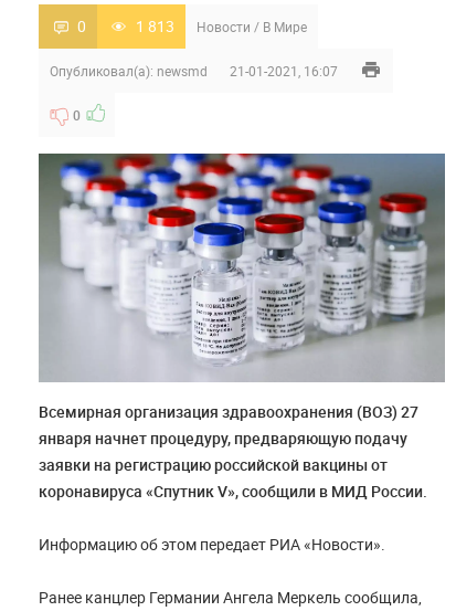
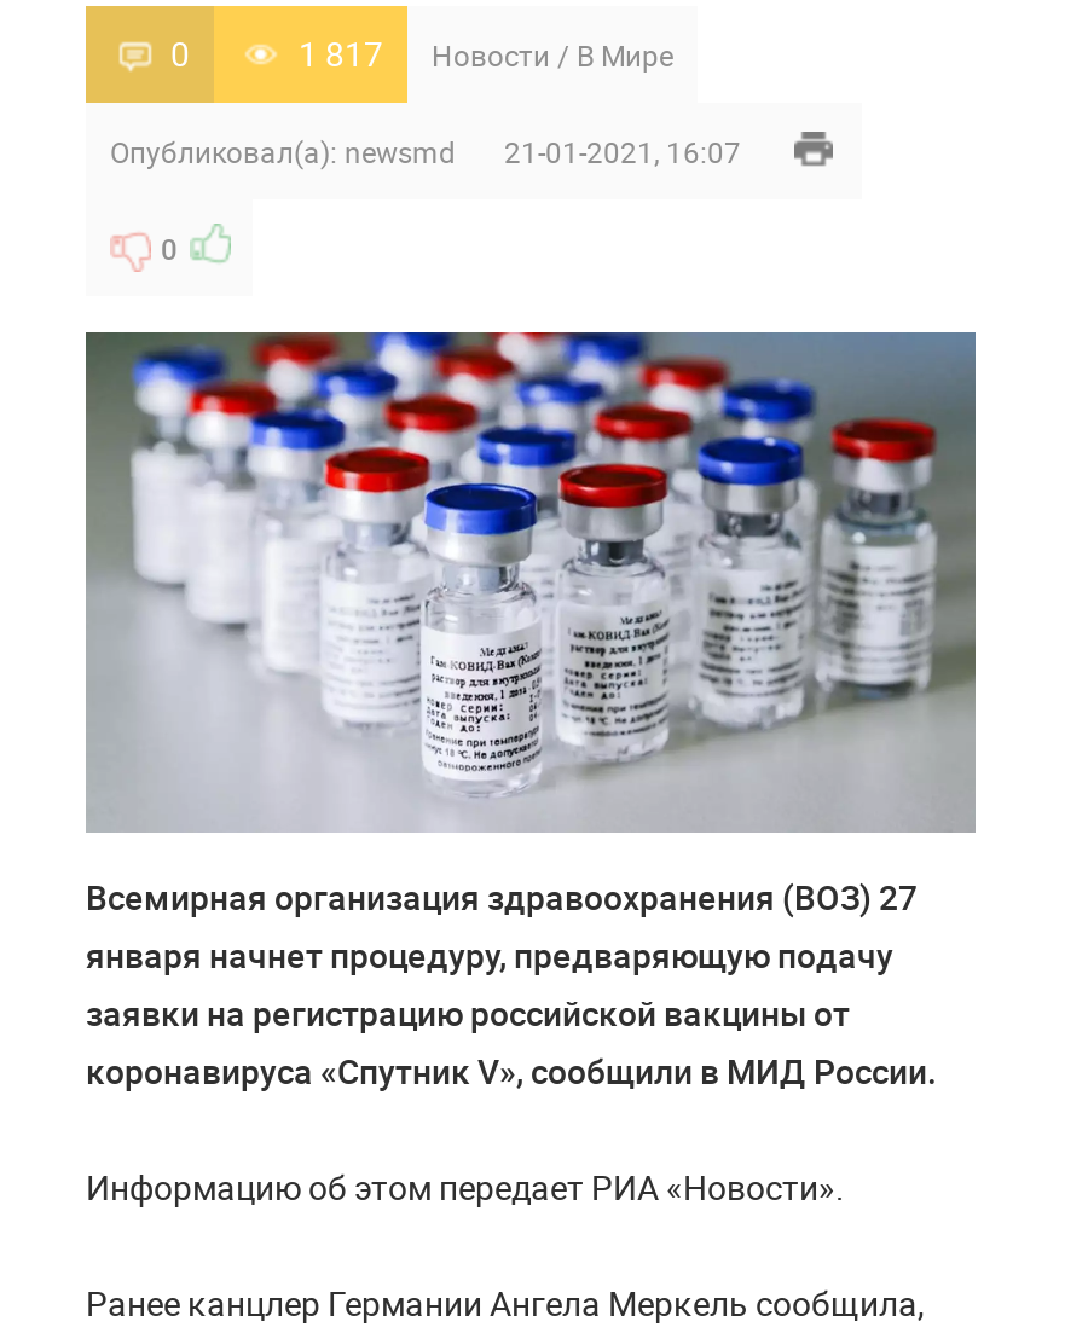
[136,15,307,36] 1 813 Новости / В Мире -> [299,30,673,76] 1 817 Новости / В Мире

